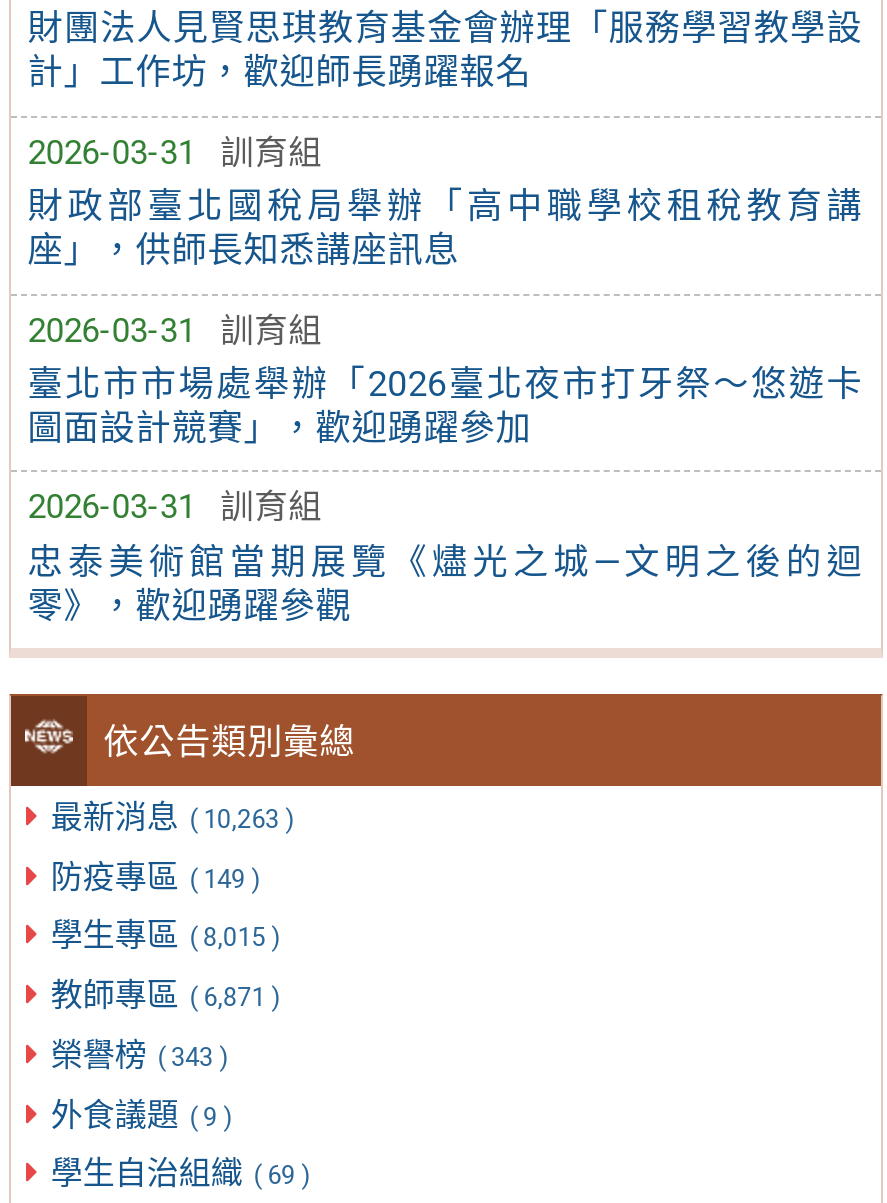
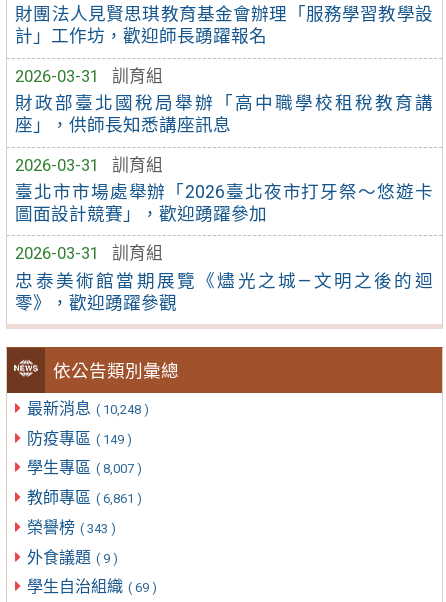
[51,798,295,836] 最新消息 ( 10,263 ) -> [27,399,149,418] 最新消息 ( 10,248 )
[51,917,281,955] 學生專區 ( 8,015 ) -> [27,458,142,477] 學生專區 ( 8,007 )
[51,976,281,1014] 教師專區 ( 6,871 ) -> [27,488,142,507] 教師專區 ( 6,861 )

